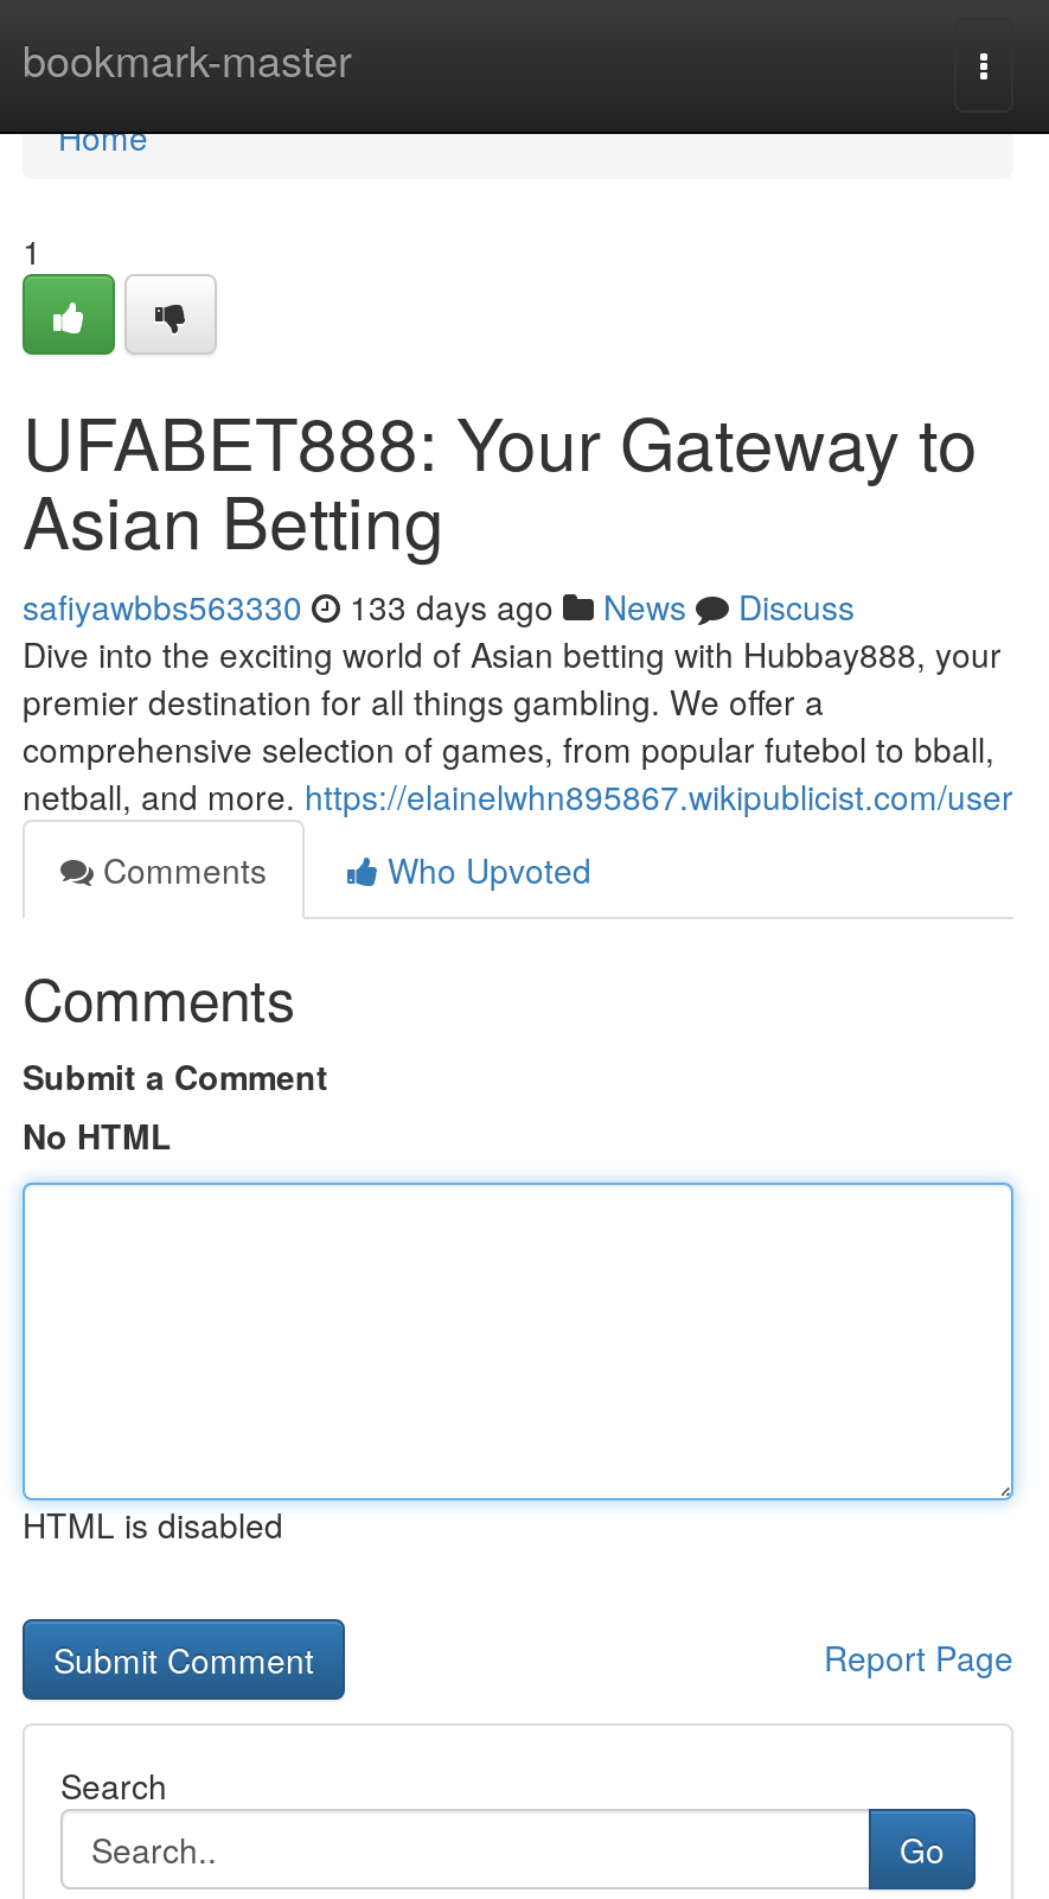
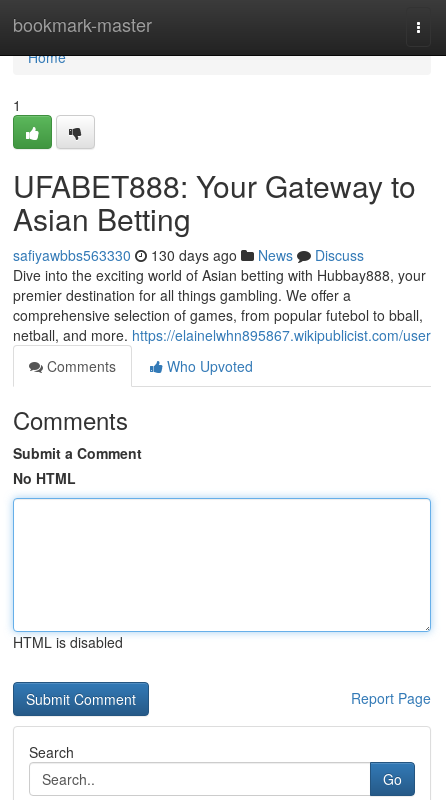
[23,582,855,630] safiyawbbs563330 133 days ago News Discuss -> [13,245,364,265] safiyawbbs563330 130 days ago News Discuss

